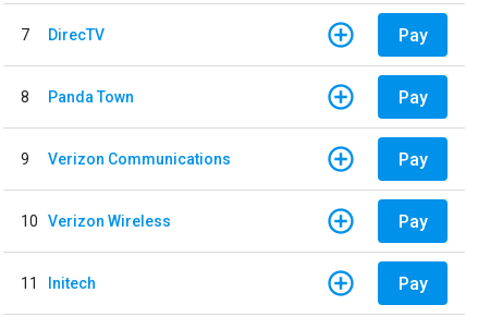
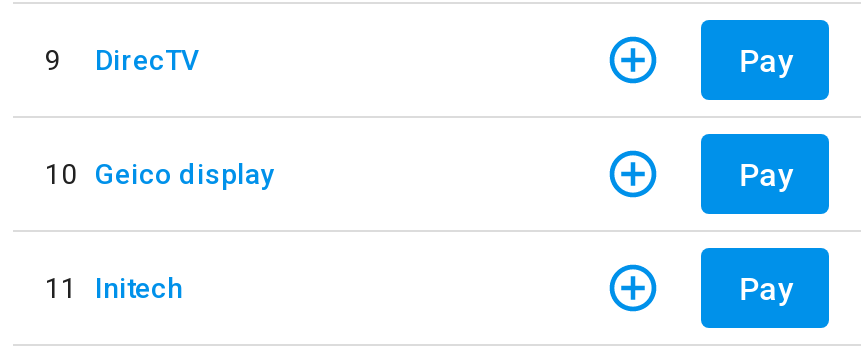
[21,26,105,43] 7 DirecTV -> [45,43,199,75] 9 DirecTV
[21,87,428,229] 8 | Panda Town | Pay | 9 | Verizon Communications | Pay | 10 Verizon Wireless -> [45,157,275,189] 10 Geico display

